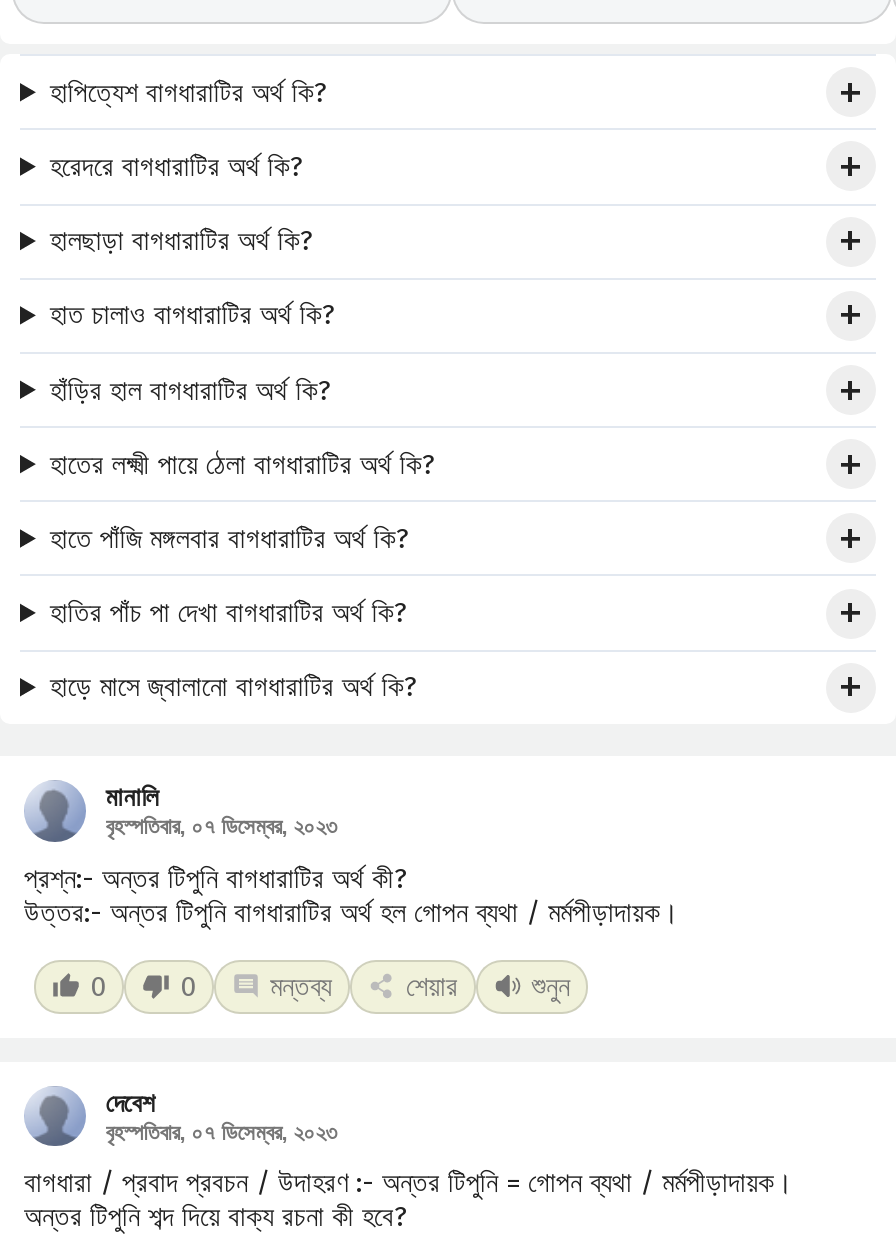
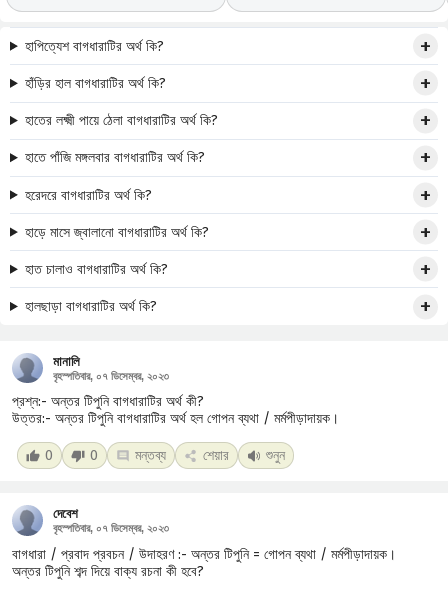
moved [50,150,304,184] -> [25,186,152,203]: হরেদরে বাগধারাটির অর্থ কি?
moved [50,224,336,333] -> [25,261,168,315]: হাত চালাও বাগধারাটির অর্থ কি? | হালছাড়া বাগধারাটির অর্থ কি?
moved [50,373,436,556] -> [25,75,218,166]: হাঁড়ির হাল বাগধারাটির অর্থ কি? | হাতের লক্ষ্মী পায়ে ঠেলা বাগধারাটির অর্থ কি? | হাতে পাঁজি মঙ্গলবার বাগধারাটির অর্থ কি?
[50,596,408,630] হাতির পাঁচ পা দেখা বাগধারাটির অর্থ কি? -> none
moved [50,670,418,704] -> [25,224,209,241]: হাড়ে মাসে জ্বালানো বাগধারাটির অর্থ কি?

